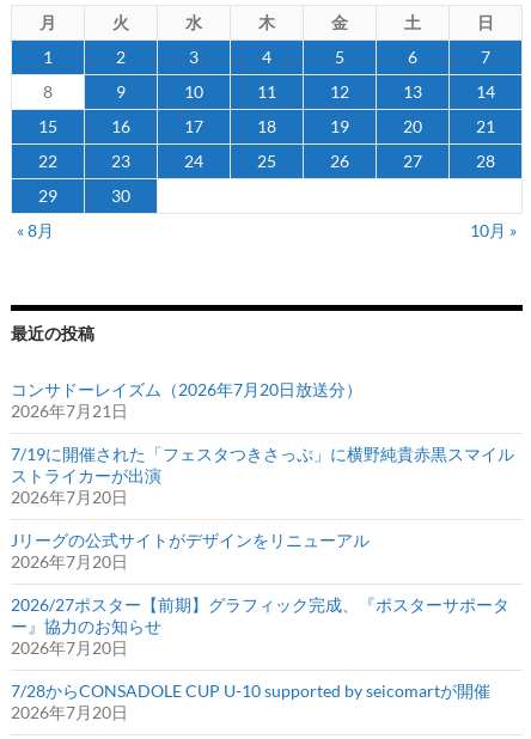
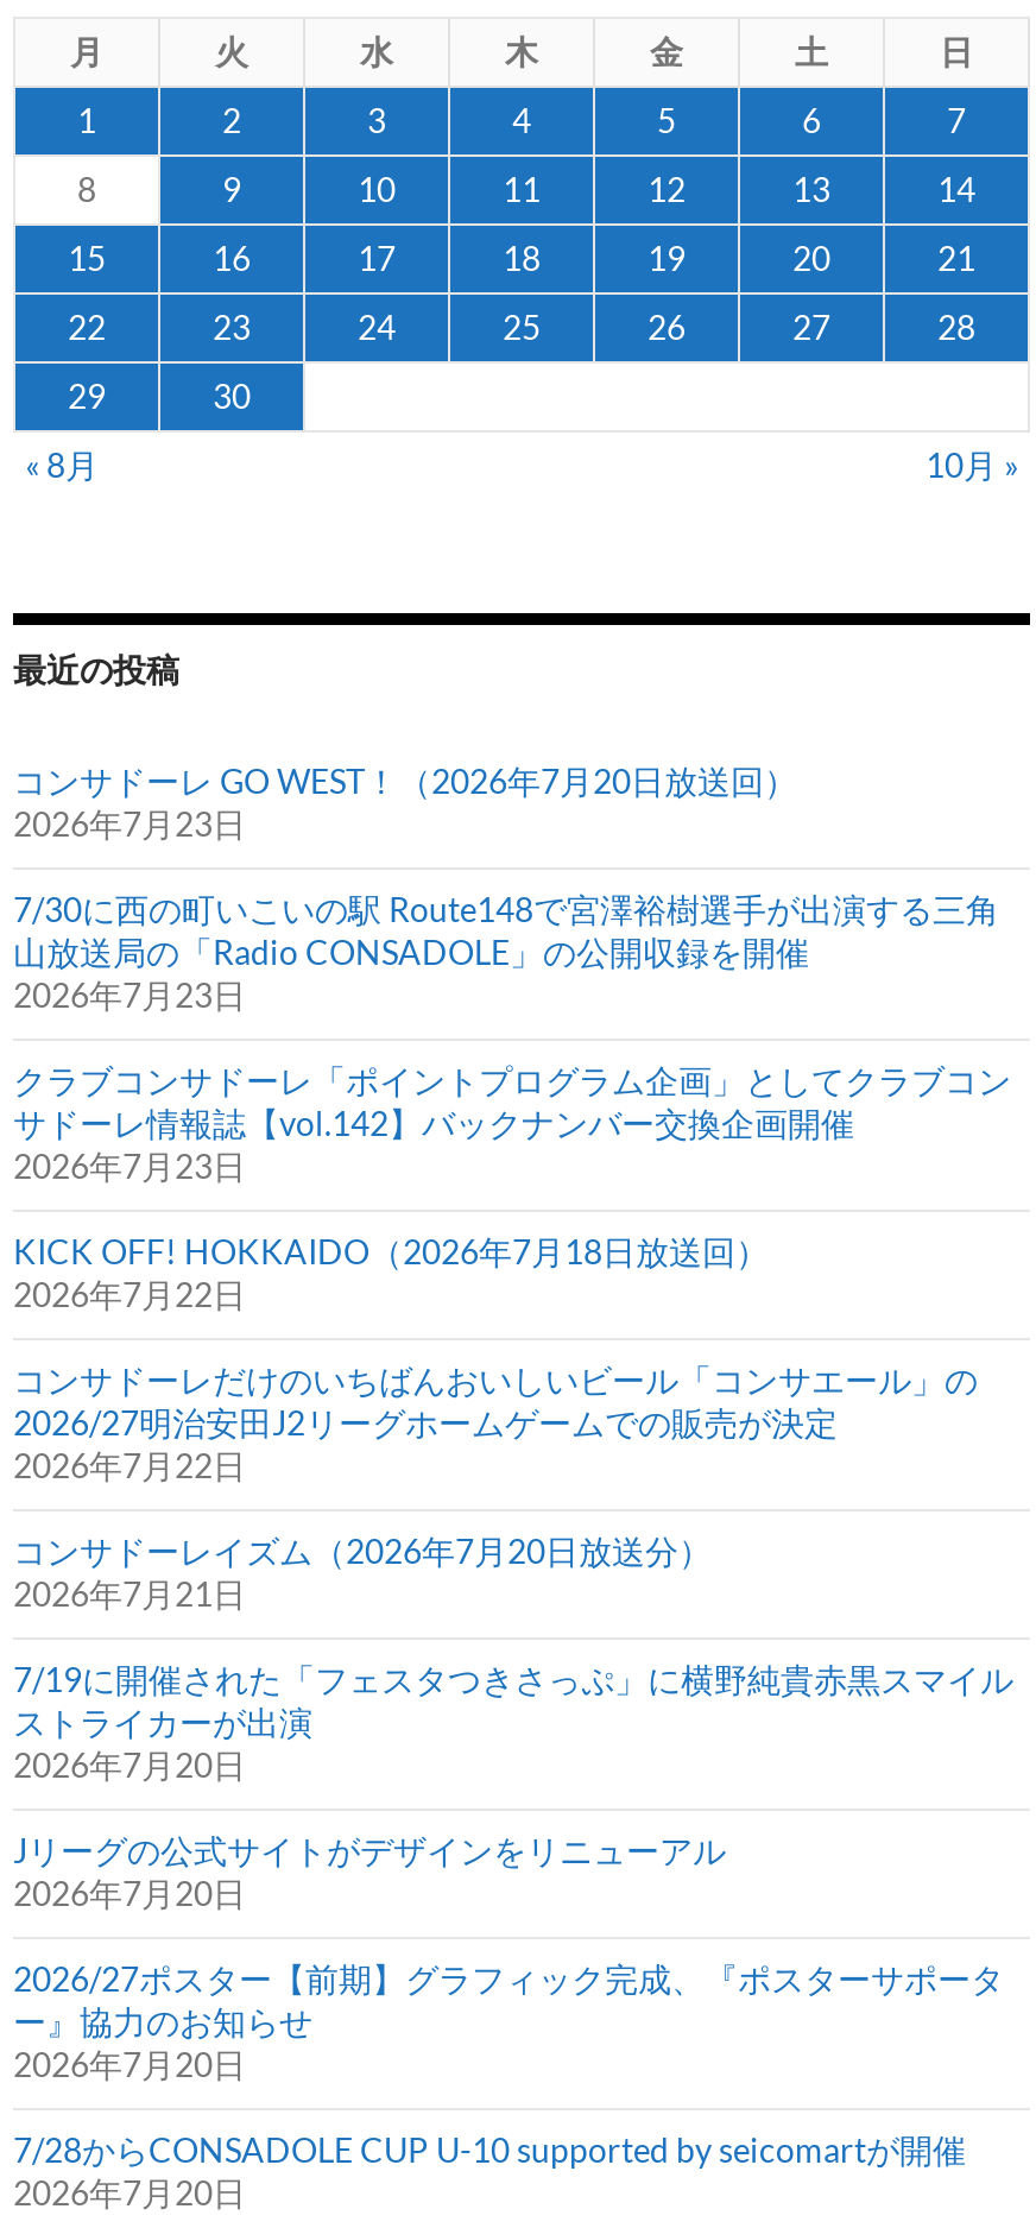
none -> [13,761,1011,1486] コンサドーレ GO WEST！（2026年7月20日放送回） | 2026年7月23日 | 7/30に西の町いこいの駅 Route148で宮澤裕樹選手が出演する三角 | 山放送局の「Radio CONSADOLE」の公開収録を開催 | 2026年7月23日 | クラブコンサドーレ「ポイントプログラム企画」としてクラブコン | サドーレ情報誌【vol.142】バックナンバー交換企画開催 | 2026年7月23日 | KICK OFF! HOKKAIDO（2026年7月18日放送回） | 2026年7月22日 | コンサドーレだけのいちばんおいしいビール「コンサエール」の | 2026/27明治安田J2リーグホームゲームでの販売が決定 | 2026年7月22日

